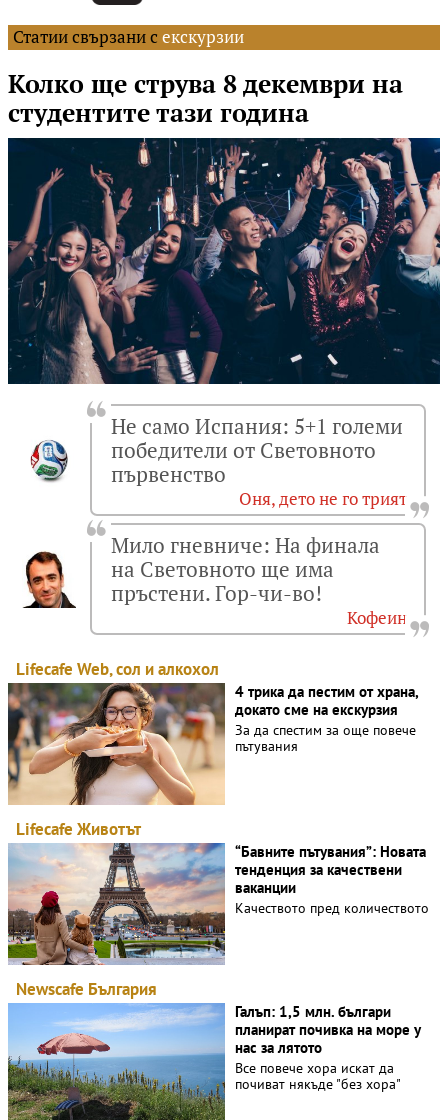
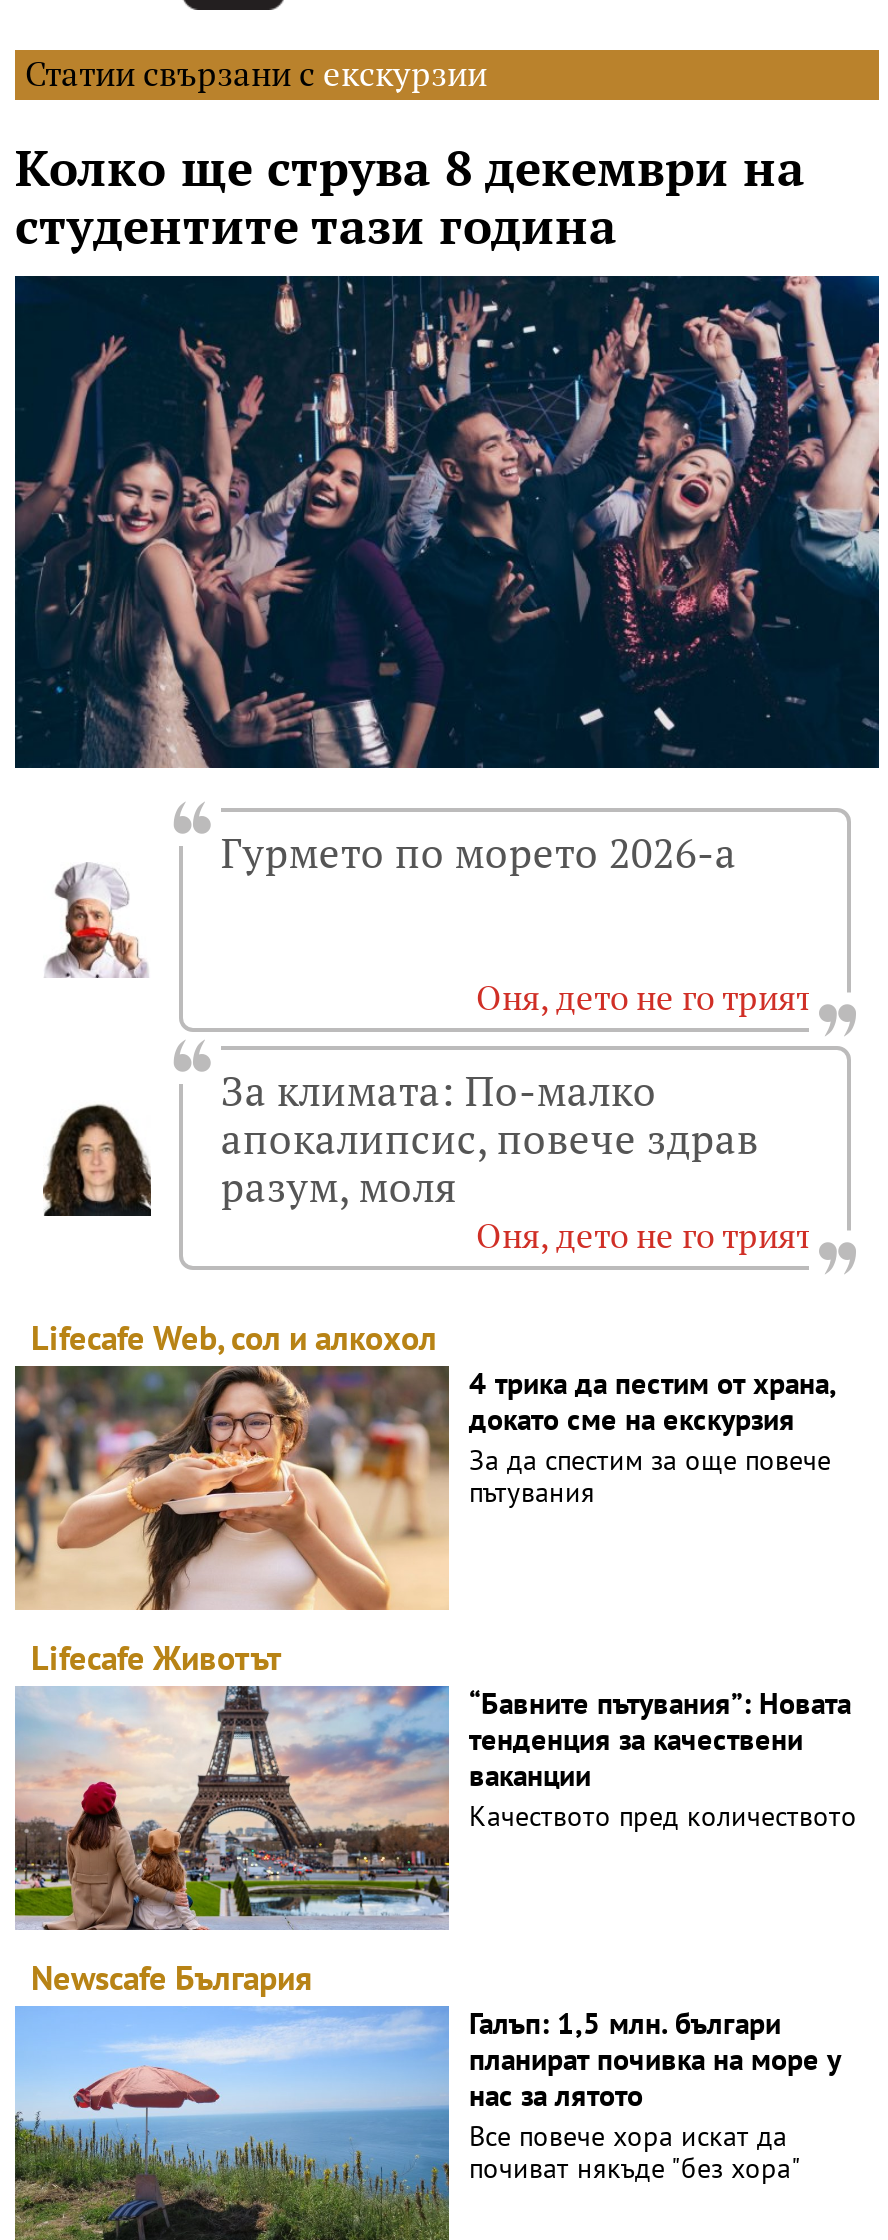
[24,413,403,488] [image] | Не само Испания: 5+1 големи | победители от Световното | първенство -> [45,826,737,980] [image] | Гурмето по морето 2026-а
[22,532,406,629] [image] | Мило гневниче: На финала | на Световното ще има | пръстени. Гор-чи-во! | Кофеин -> [41,1064,812,1257] [image] | За климата: По-малко | апокалипсис, повече здрав | разум, моля | Оня, дето не го трият

